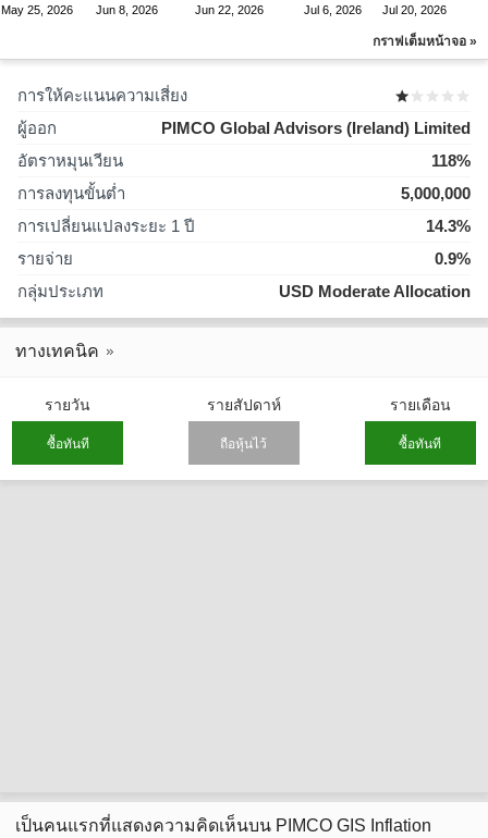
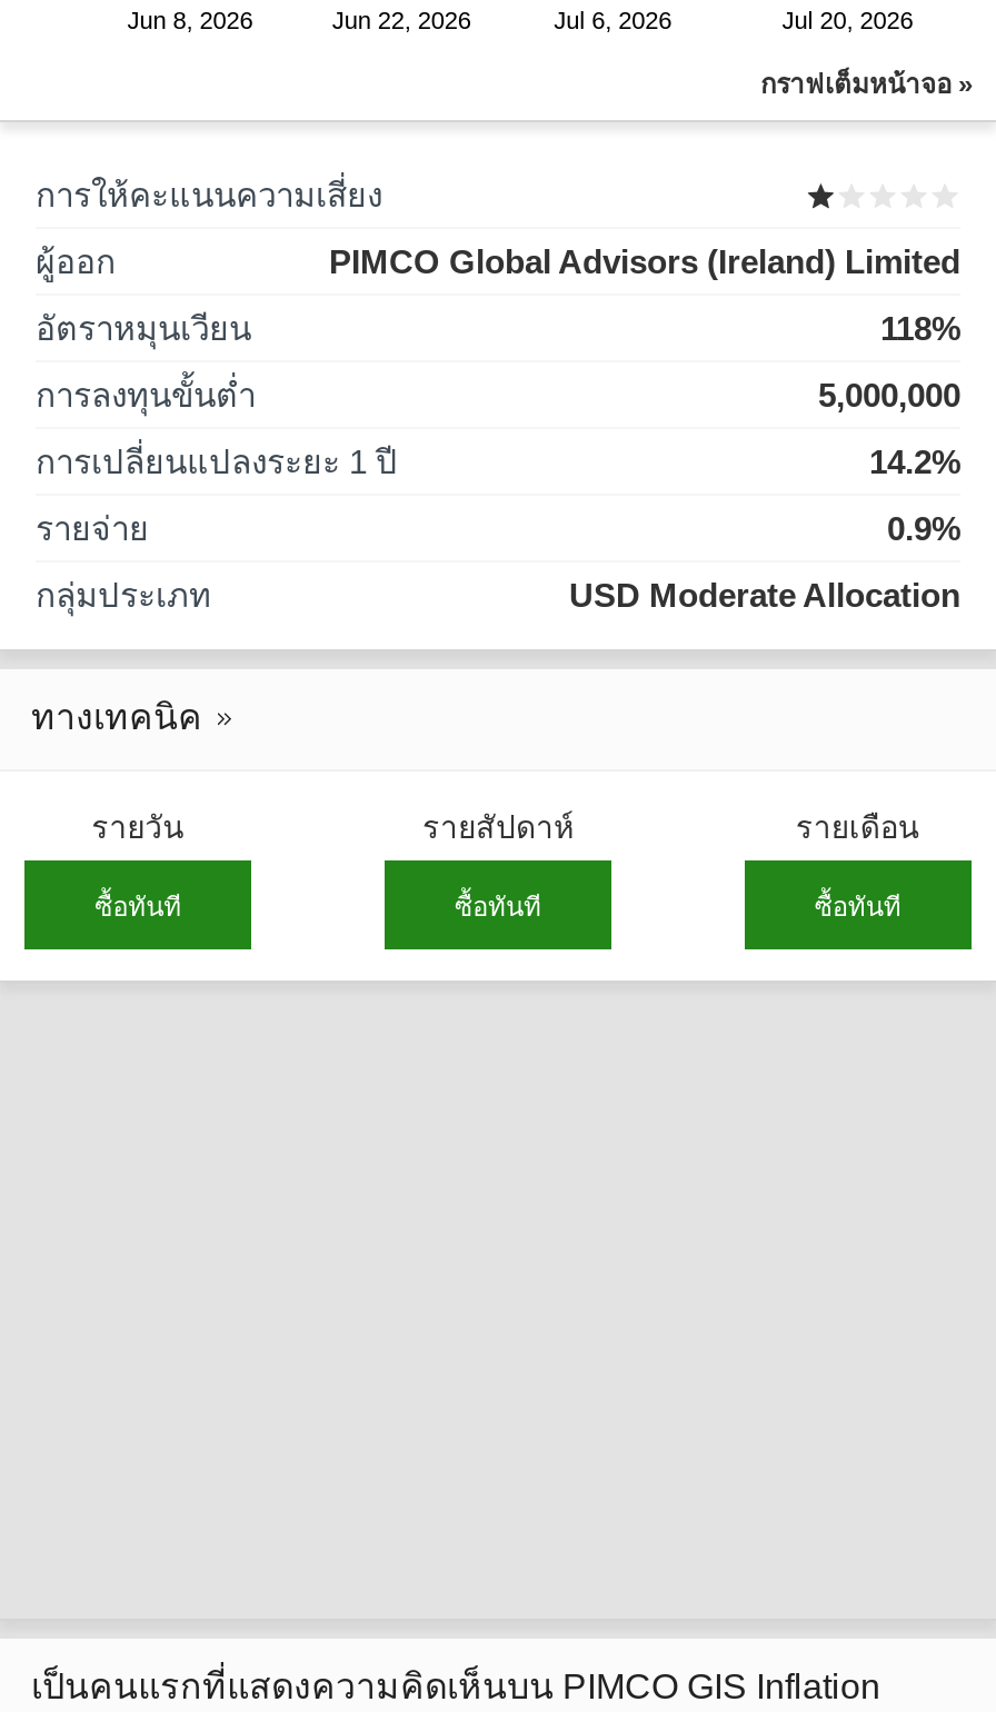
[1,3,73,16] May 25, 2026 -> none
[426,217,471,235] 14.3% -> [869,442,960,480] 14.2%
[221,436,267,451] ถือหุ้นไว้ -> [455,890,541,922] ซื้อทันที

